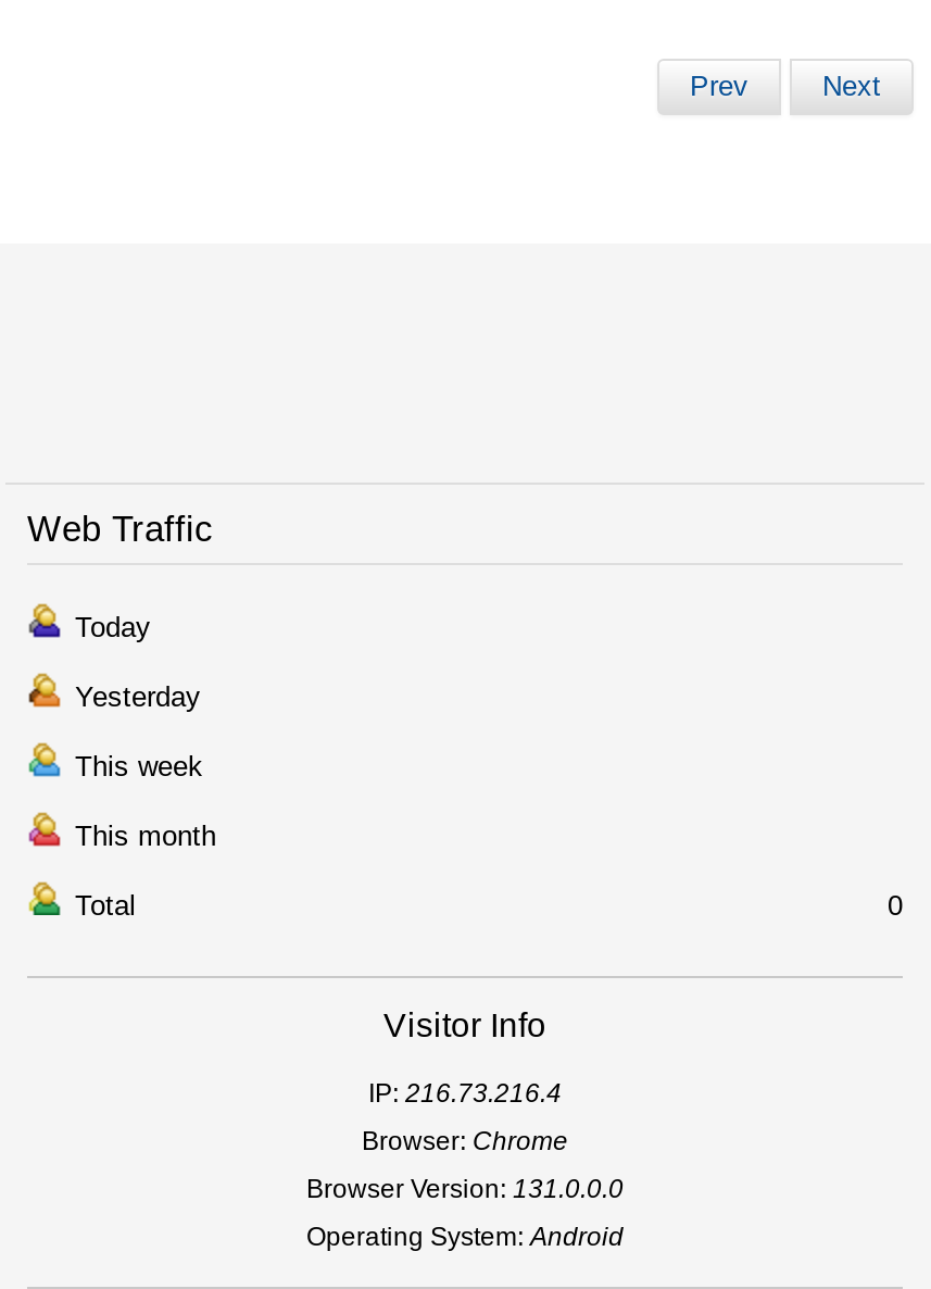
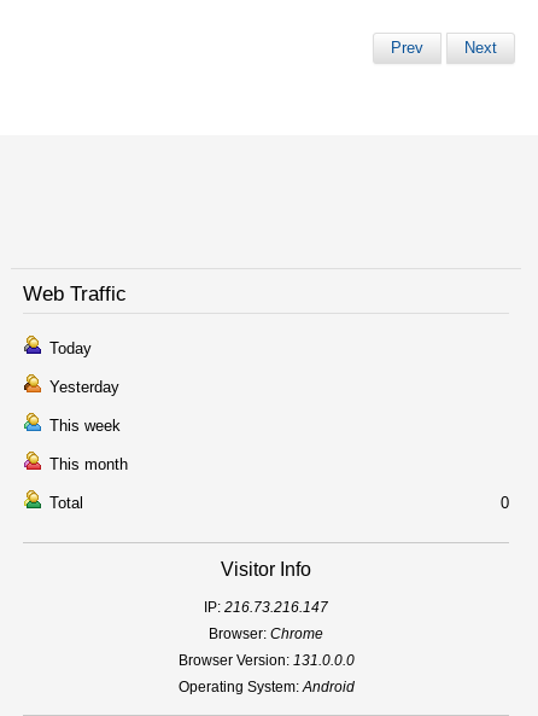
[368,1078,562,1109] IP: 216.73.216.4 -> [204,599,328,616] IP: 216.73.216.147

